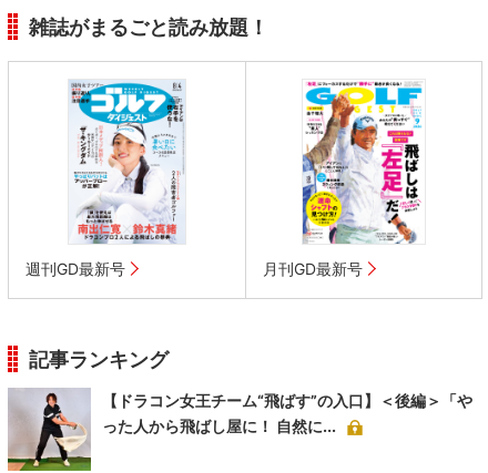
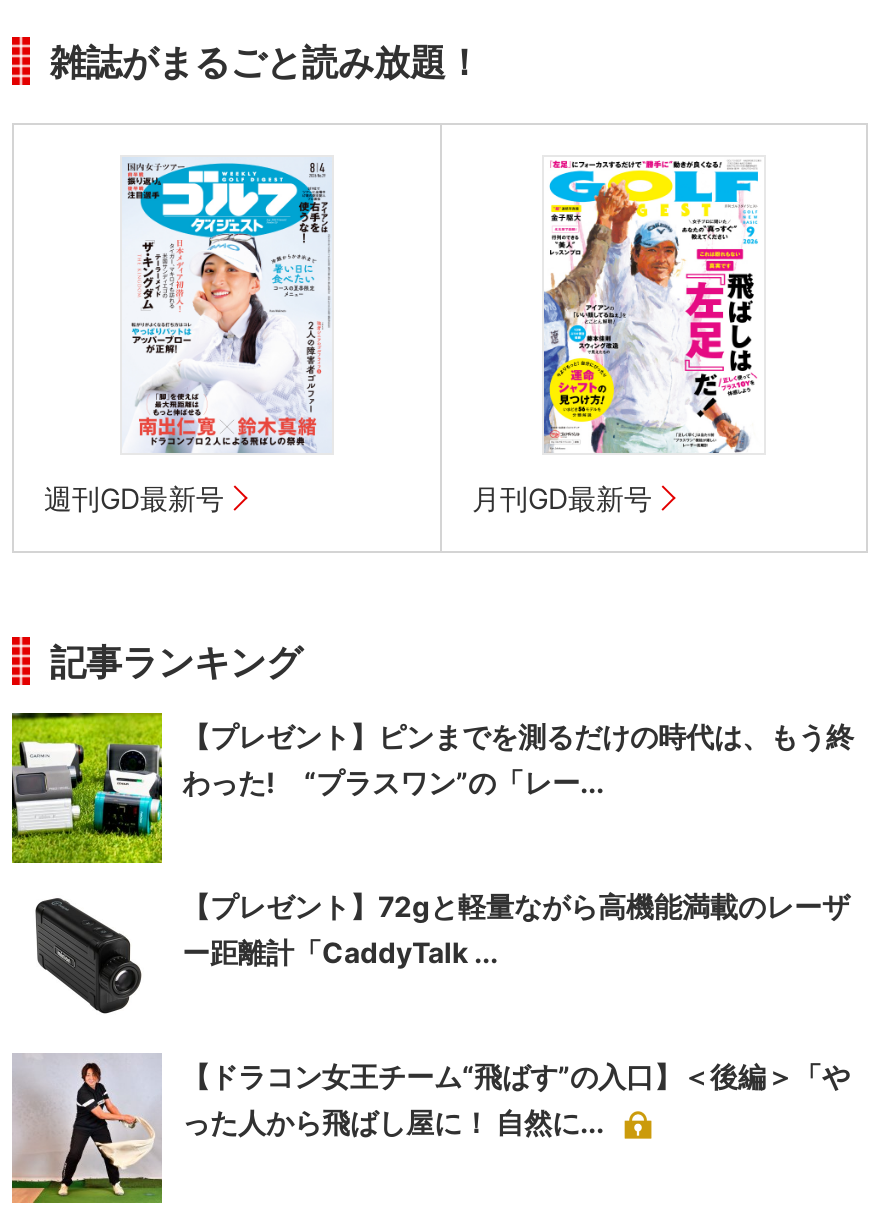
none -> [10,711,854,865] [image] | 【プレゼント】ピンまでを測るだけの時代は、もう終 | わった! “プラスワン”の「レー...
none -> [34,890,850,1015] [image] | 【プレゼント】72gと軽量ながら高機能満載のレーザ | ー距離計「CaddyTalk ...

